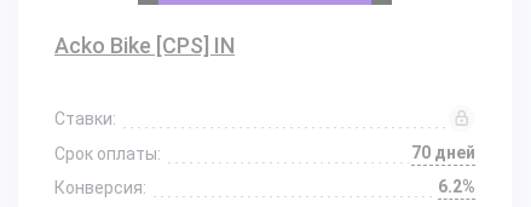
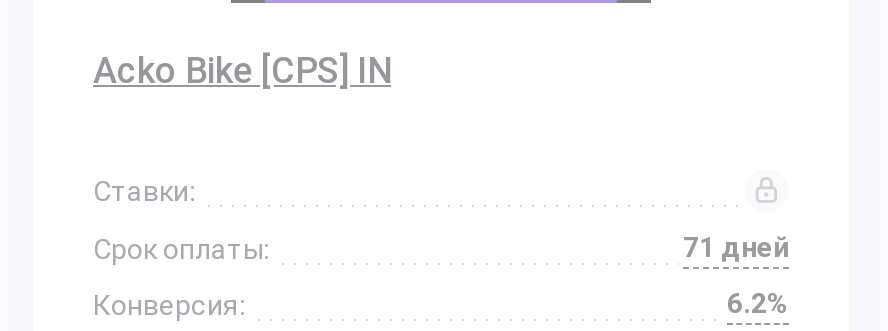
[411,143,475,162] 70 дней -> [683,231,789,263] 71 дней

